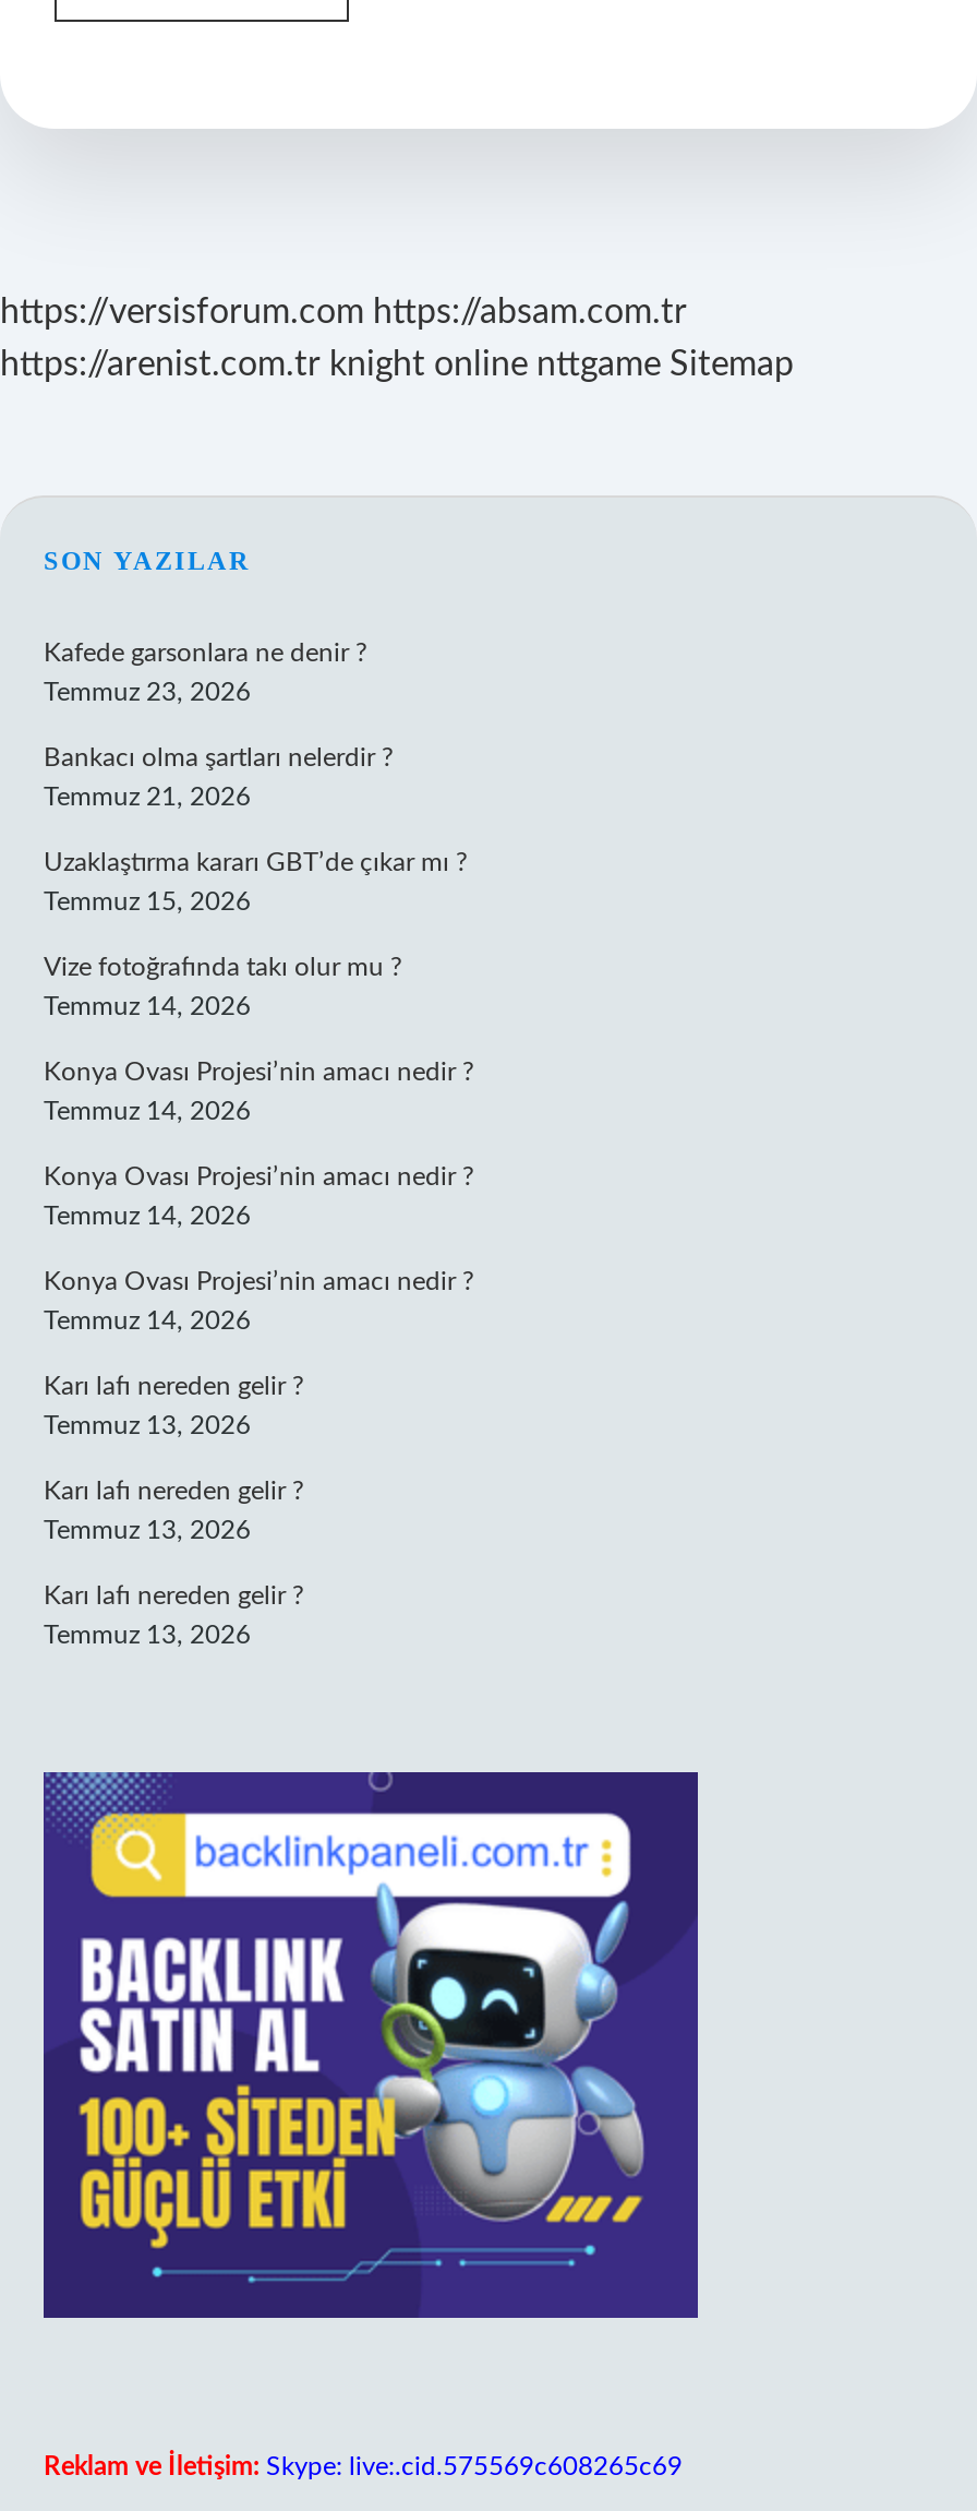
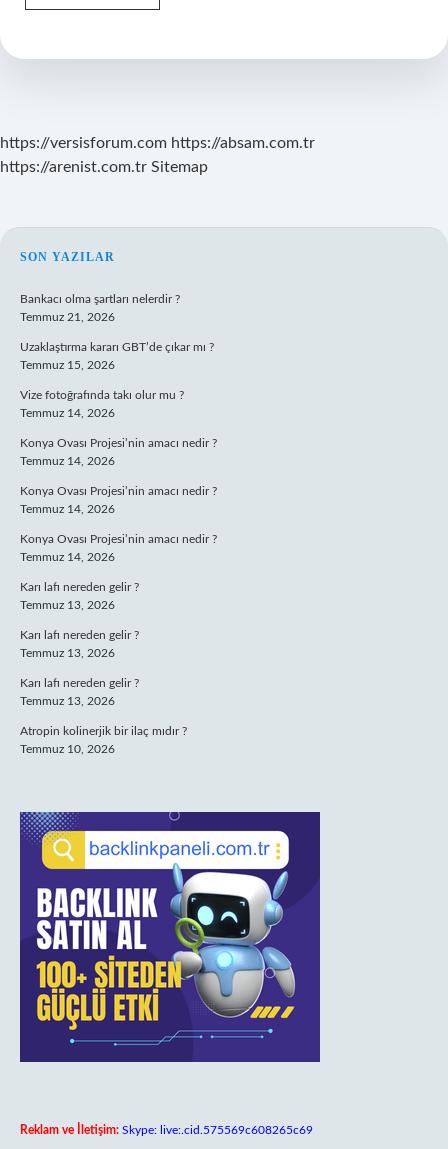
[0,347,794,382] https://arenist.com.tr knight online nttgame Sitemap -> [0,159,208,175] https://arenist.com.tr Sitemap
[44,639,366,705] Kafede garsonlara ne denir ? | Temmuz 23, 2026 -> none
moved [44,744,473,1648] -> [20,293,217,707]: Bankacı olma şartları nelerdir ? | Temmuz 21, 2026 | Uzaklaştırma kararı GBT’de çıkar mı ? | ... | Karı lafı nereden gelir ? | Temmuz 13, 2026
none -> [20,725,187,755] Atropin kolinerjik bir ilaç mıdır ? | Temmuz 10, 2026

